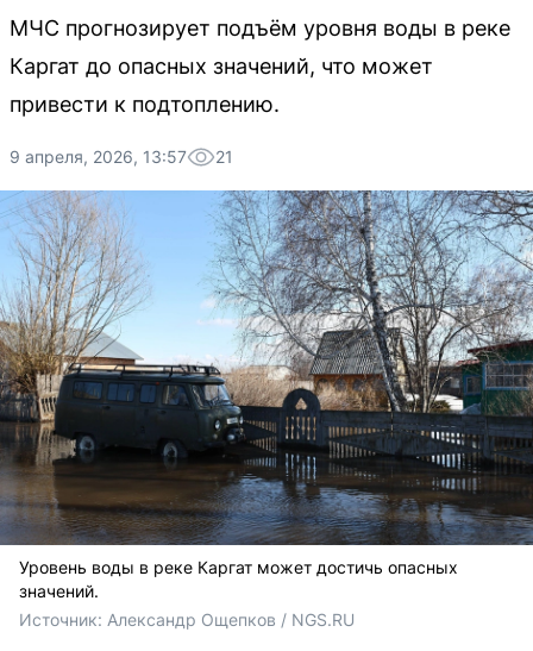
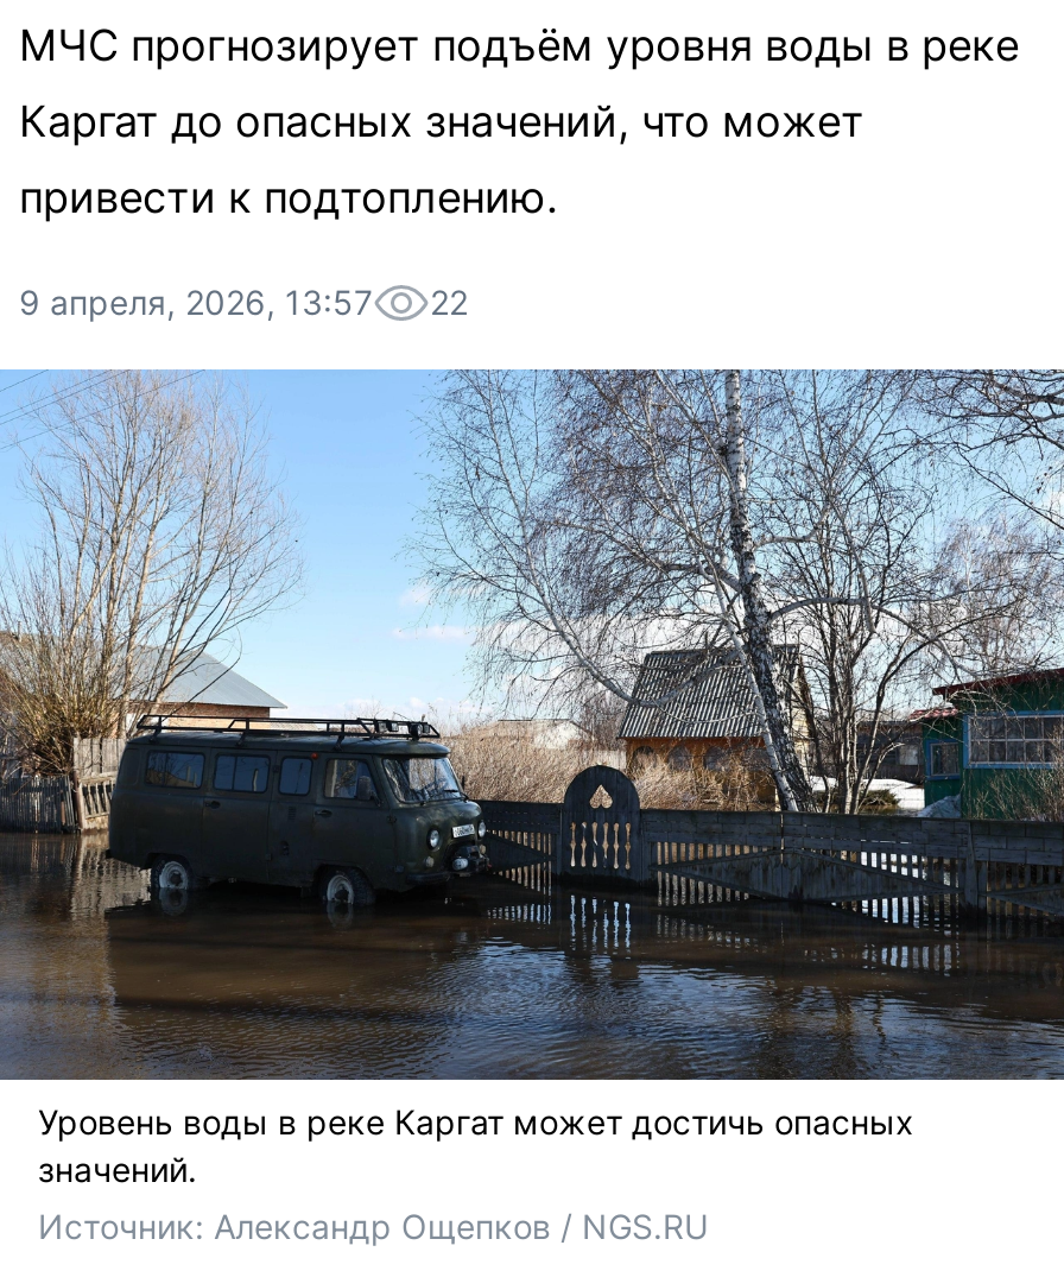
[10,146,233,167] 9 апреля, 2026, 13:57 21 -> [19,282,468,322] 9 апреля, 2026, 13:57 22

